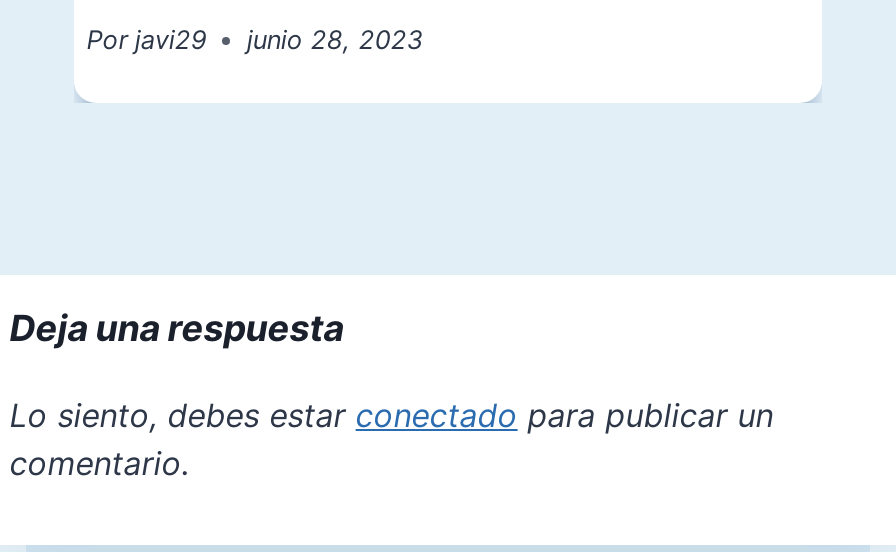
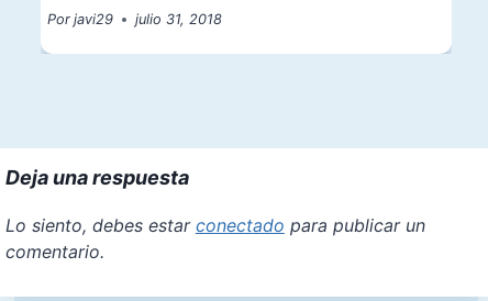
[86,25,423,55] Por javi29 junio 28, 2023 -> [47,11,222,28] Por javi29 julio 31, 2018

